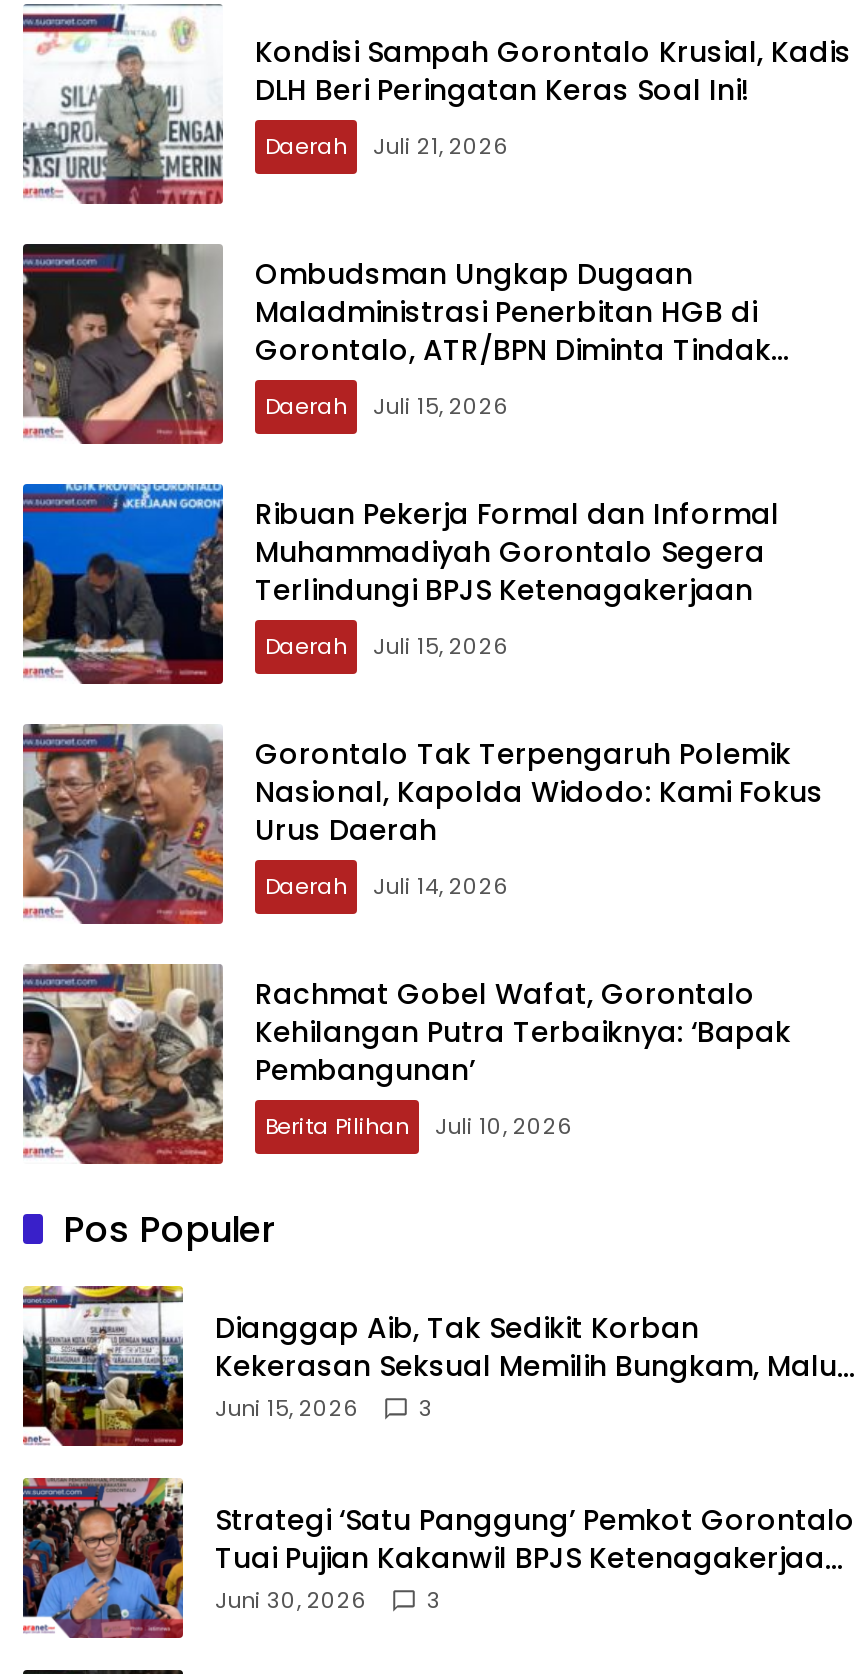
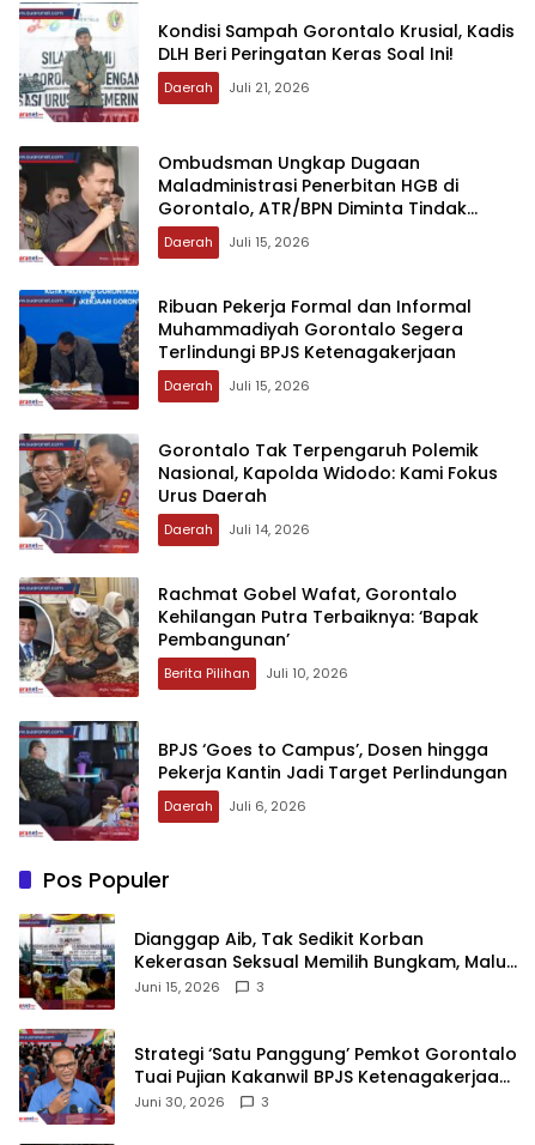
none -> [18,720,507,841] [image] | BPJS ‘Goes to Campus’, Dosen hingga | Pekerja Kantin Jadi Target Perlindungan | Daerah | Juli 6, 2026

